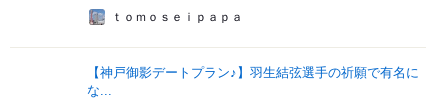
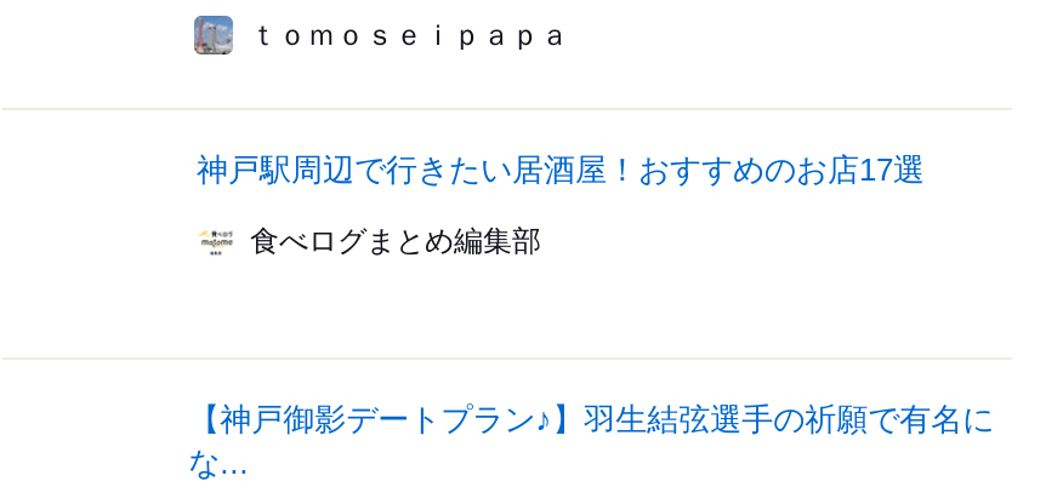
none -> [197,152,925,259] 神戸駅周辺で行きたい居酒屋！おすすめのお店17選 | 食べログまとめ編集部

